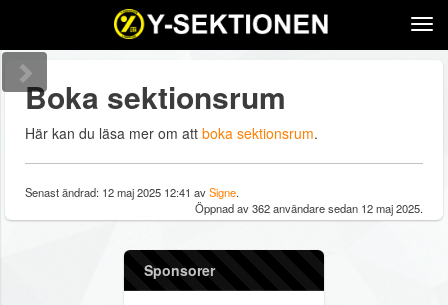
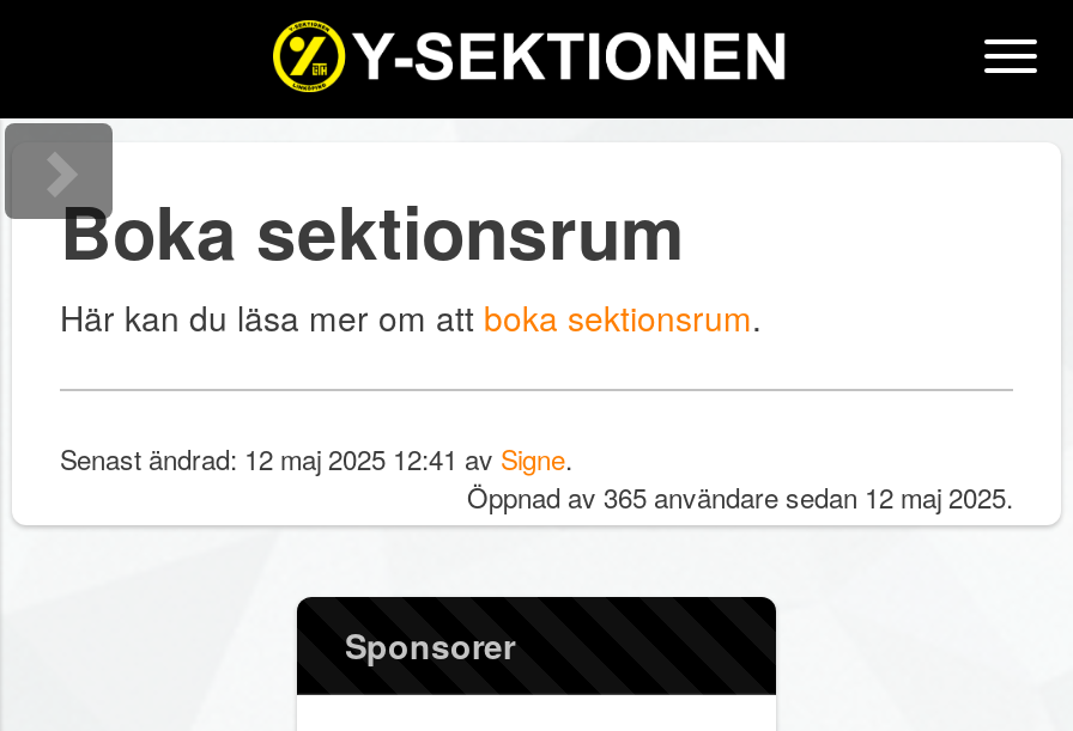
[195,200,423,216] Öppnad av 362 användare sedan 12 maj 2025. -> [467,477,1013,516] Öppnad av 365 användare sedan 12 maj 2025.

